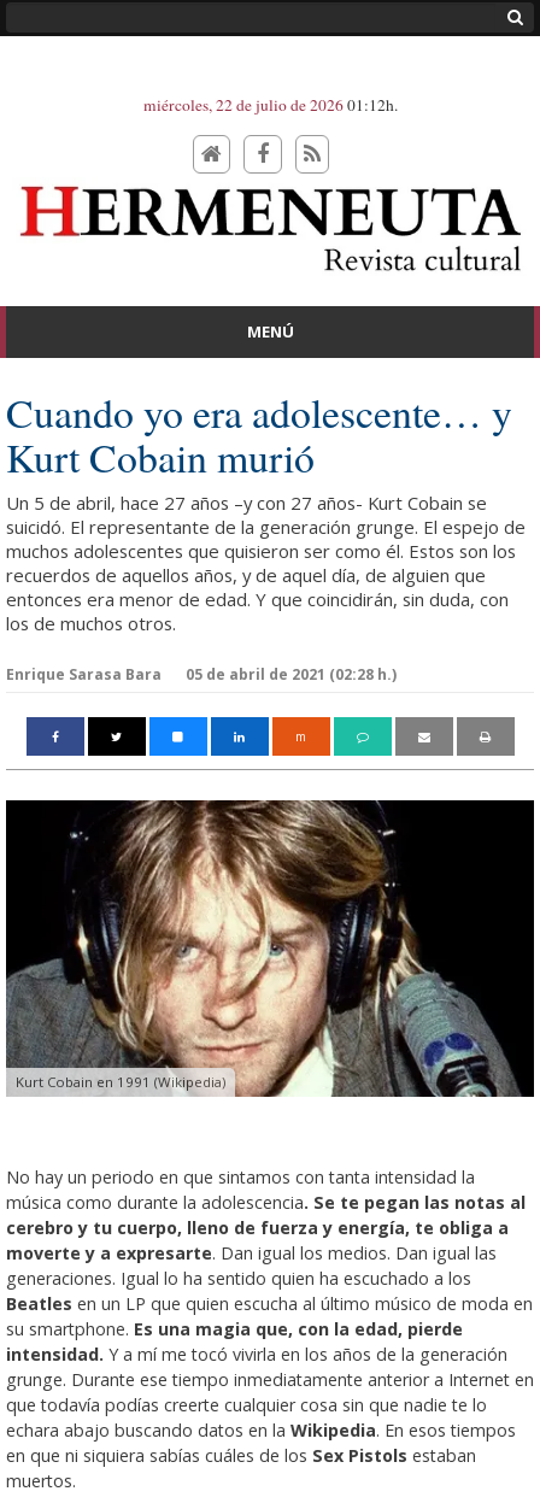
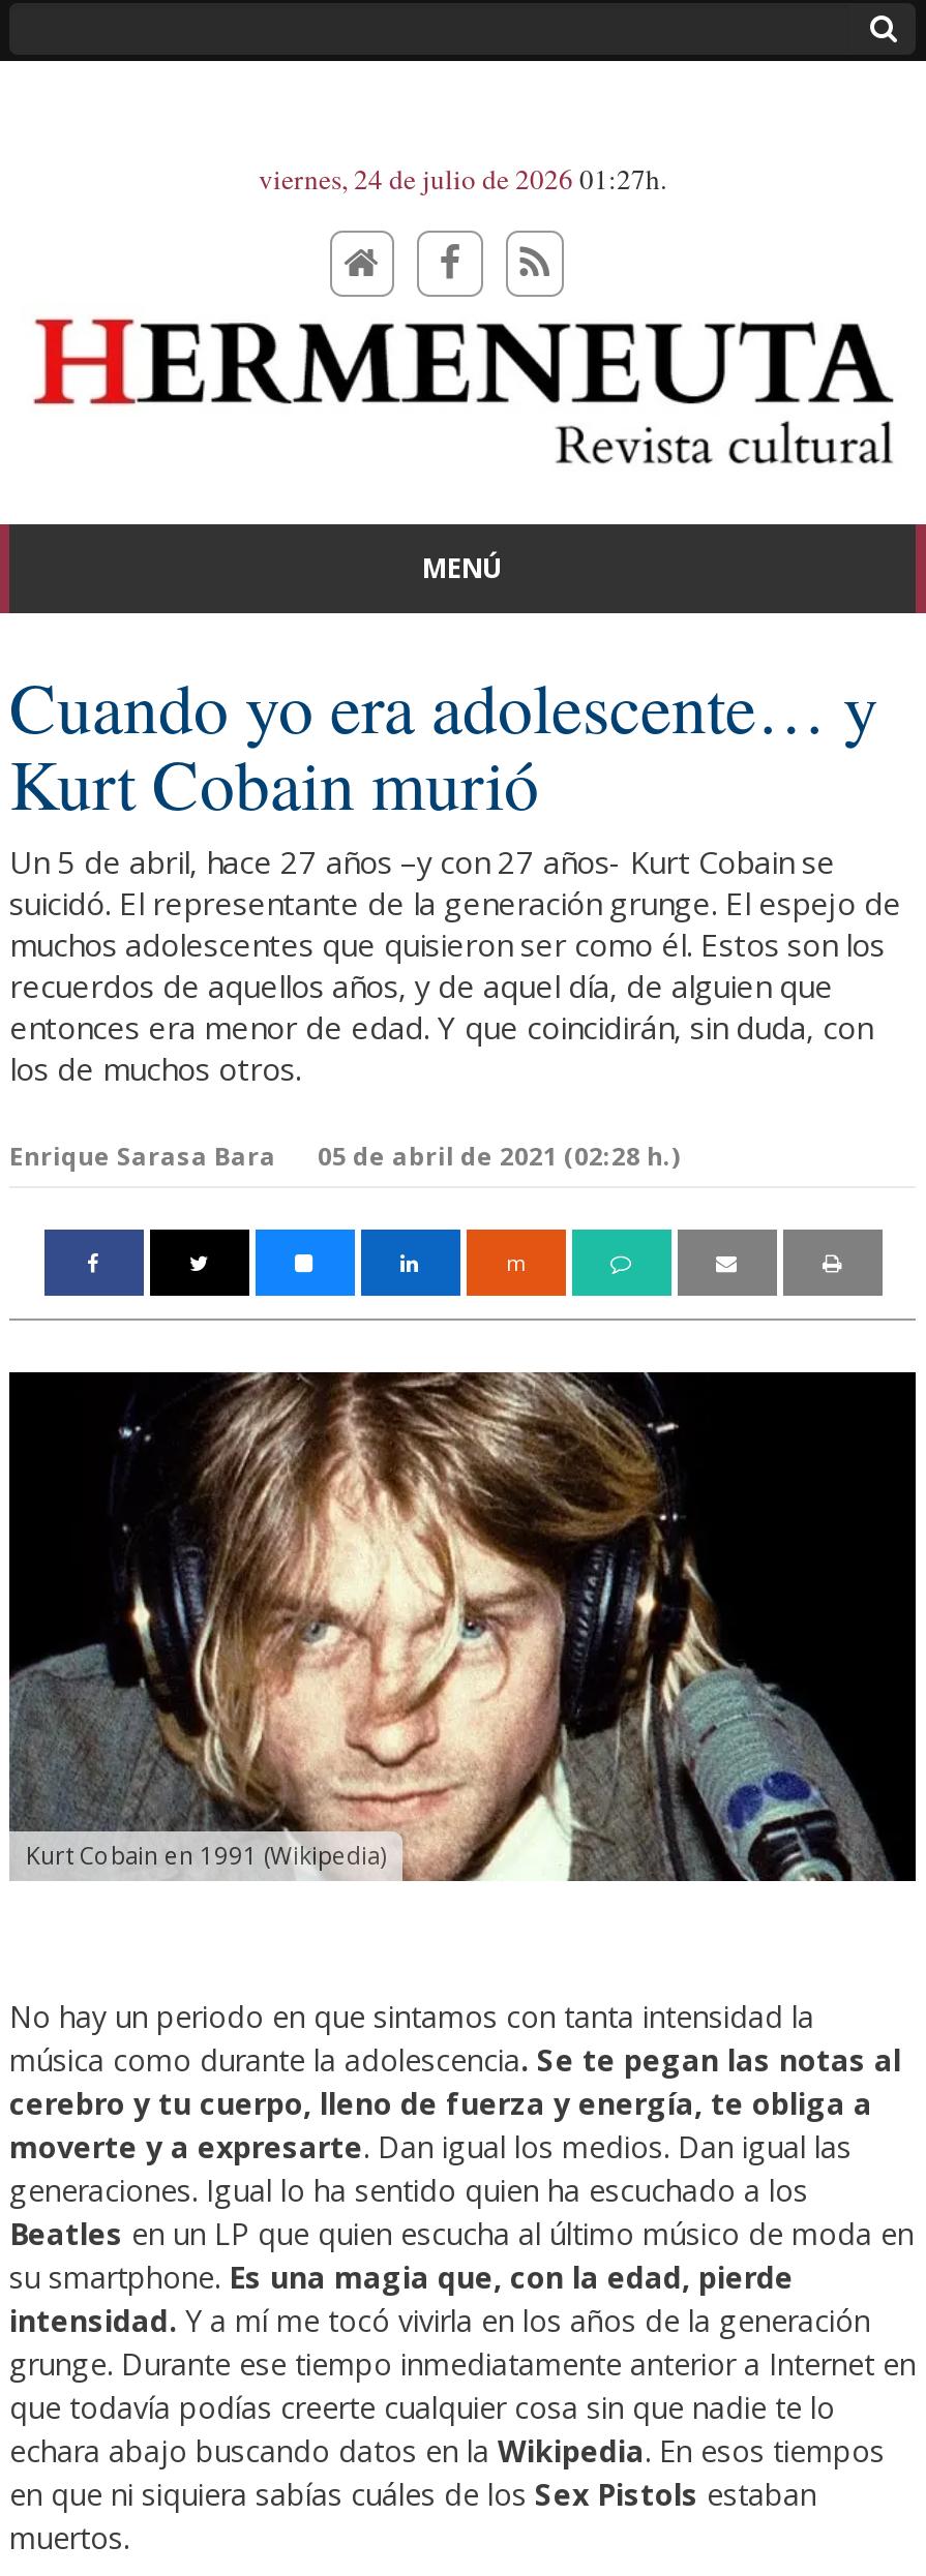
[143,94,397,116] miércoles, 22 de julio de 2026 01:12h. -> [259,160,666,198] viernes, 24 de julio de 2026 01:27h.

